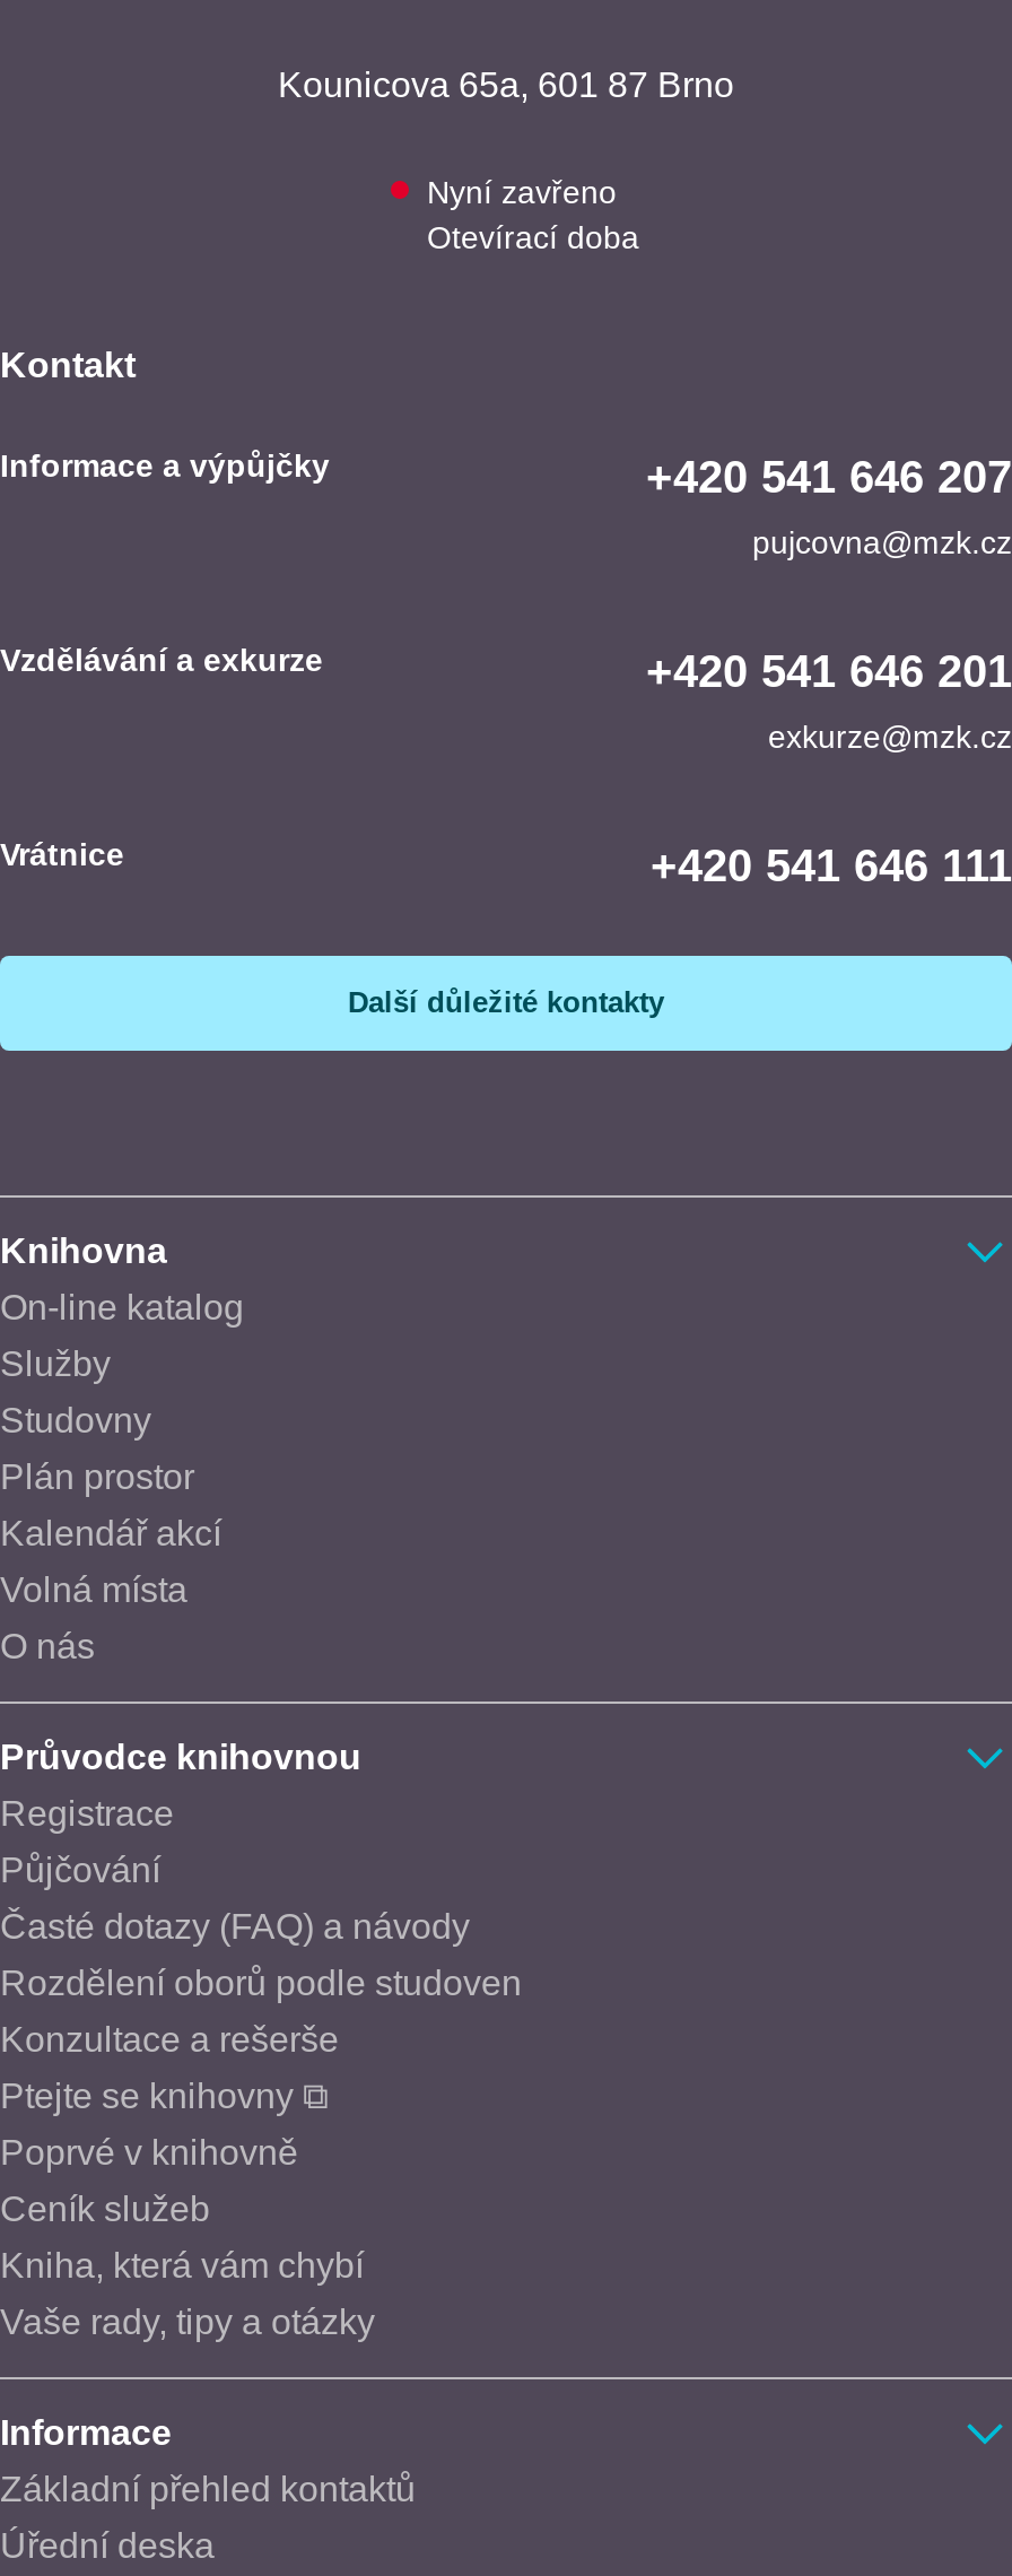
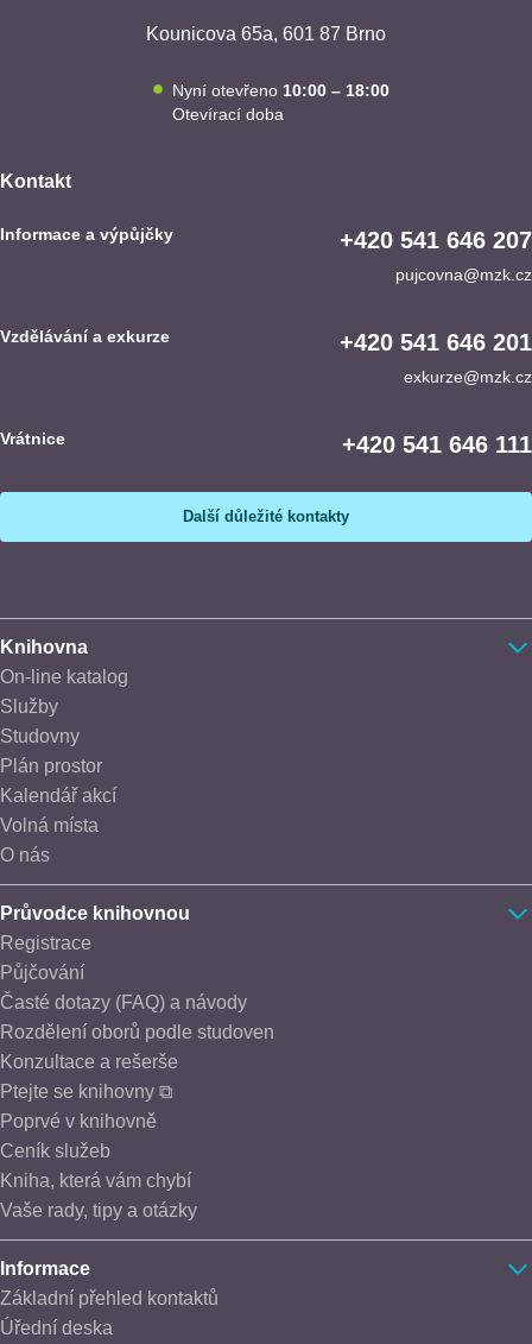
[427,174,617,210] Nyní zavřeno -> [172,81,389,100] Nyní otevřeno 10:00 – 18:00

